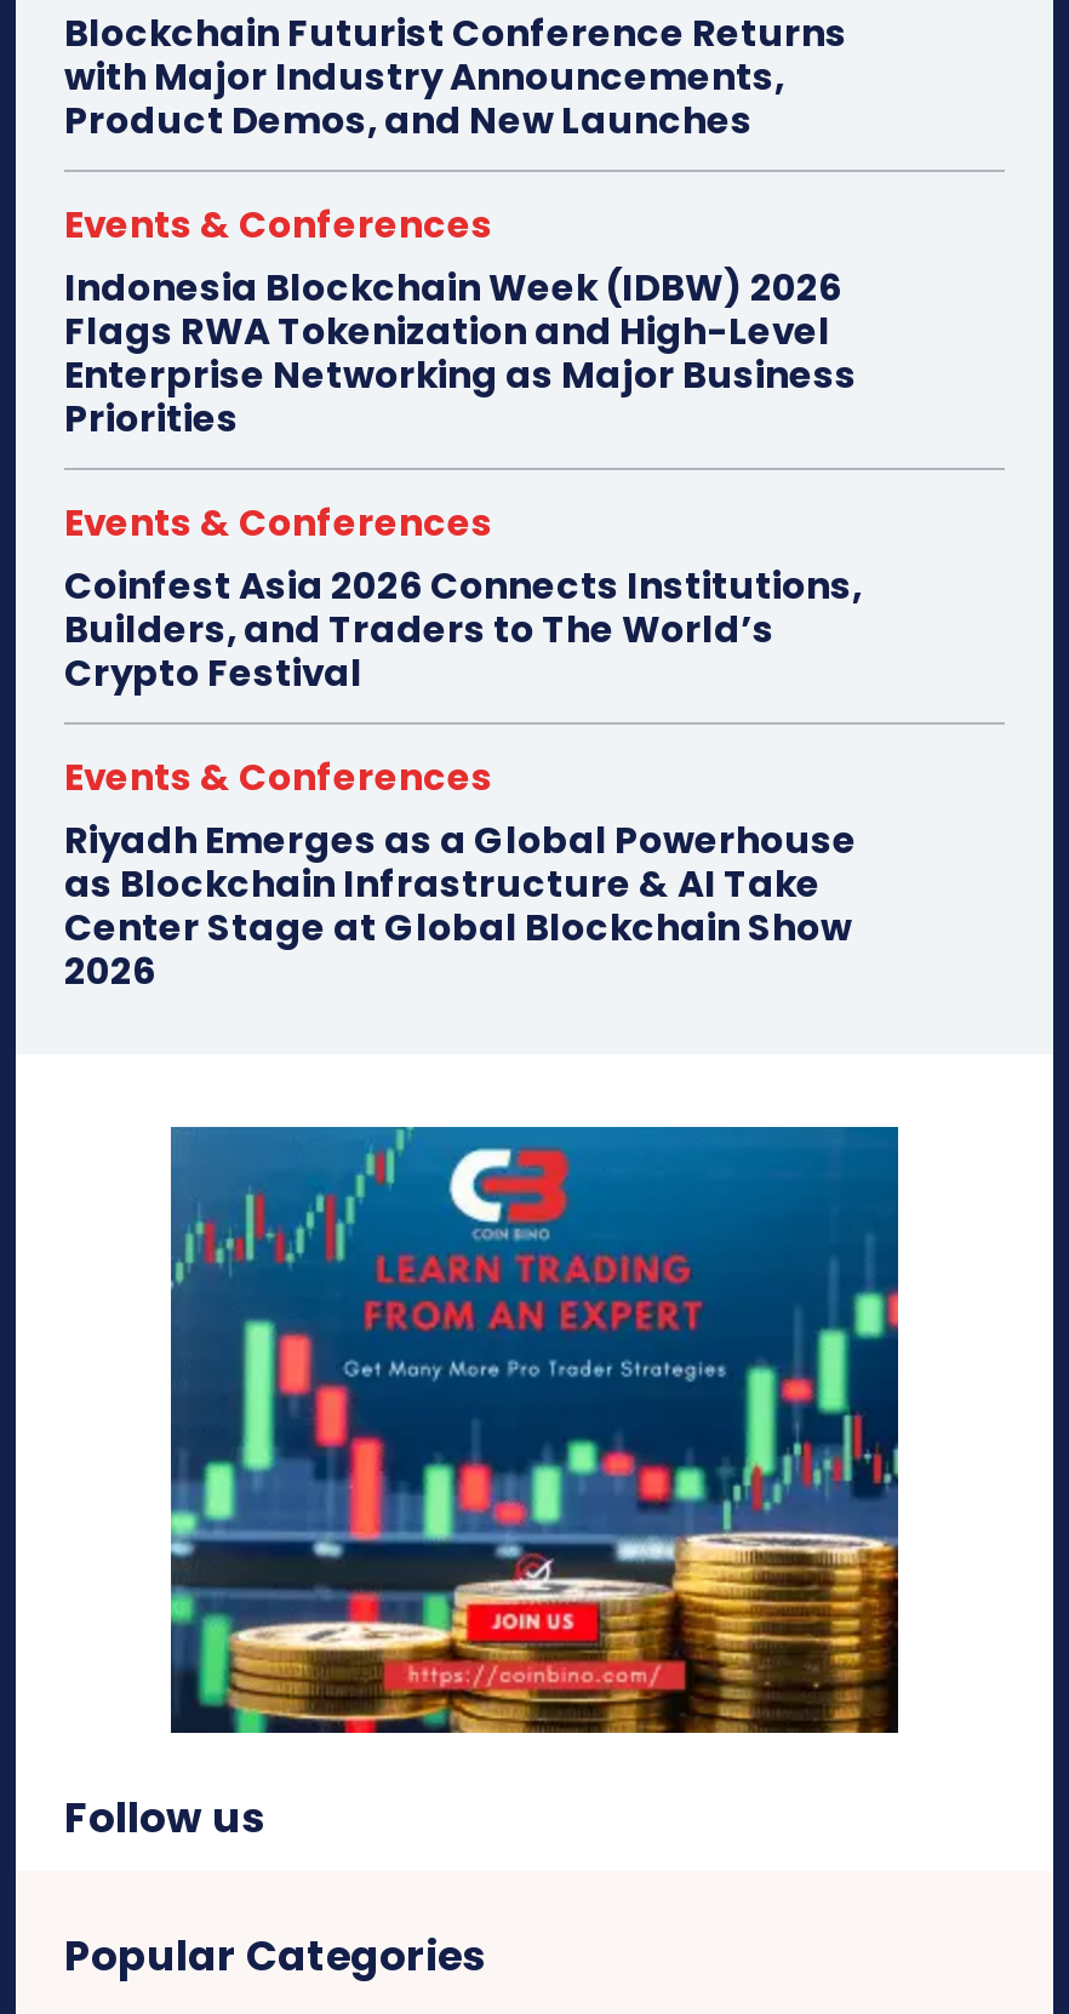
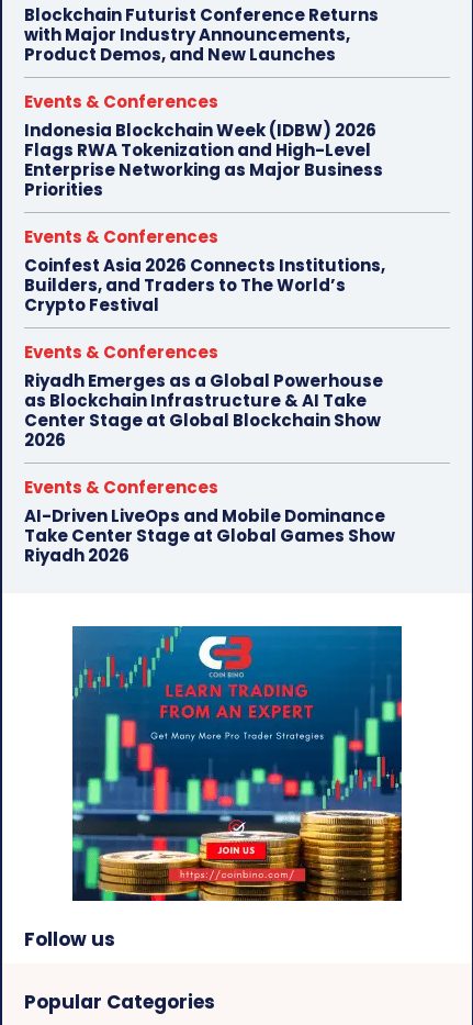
none -> [24,475,395,567] Events & Conferences | AI-Driven LiveOps and Mobile Dominance | Take Center Stage at Global Games Show | Riyadh 2026

